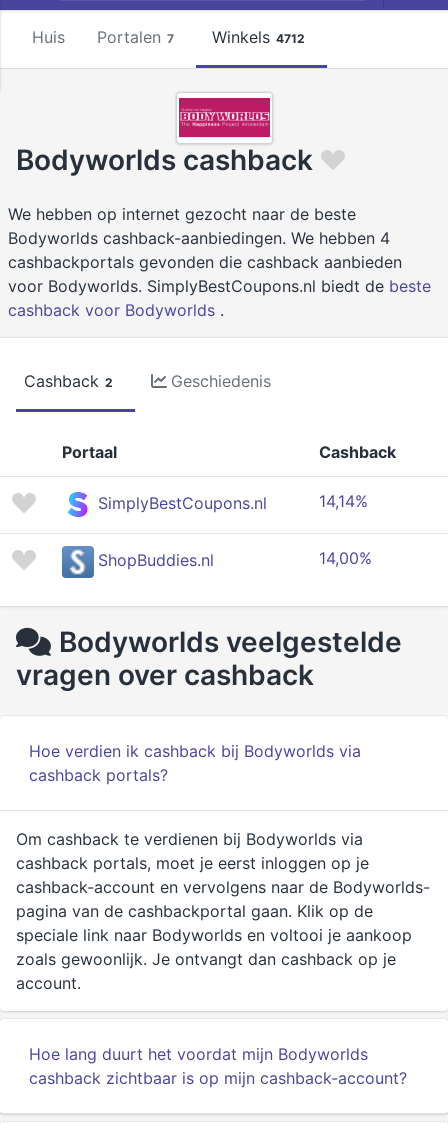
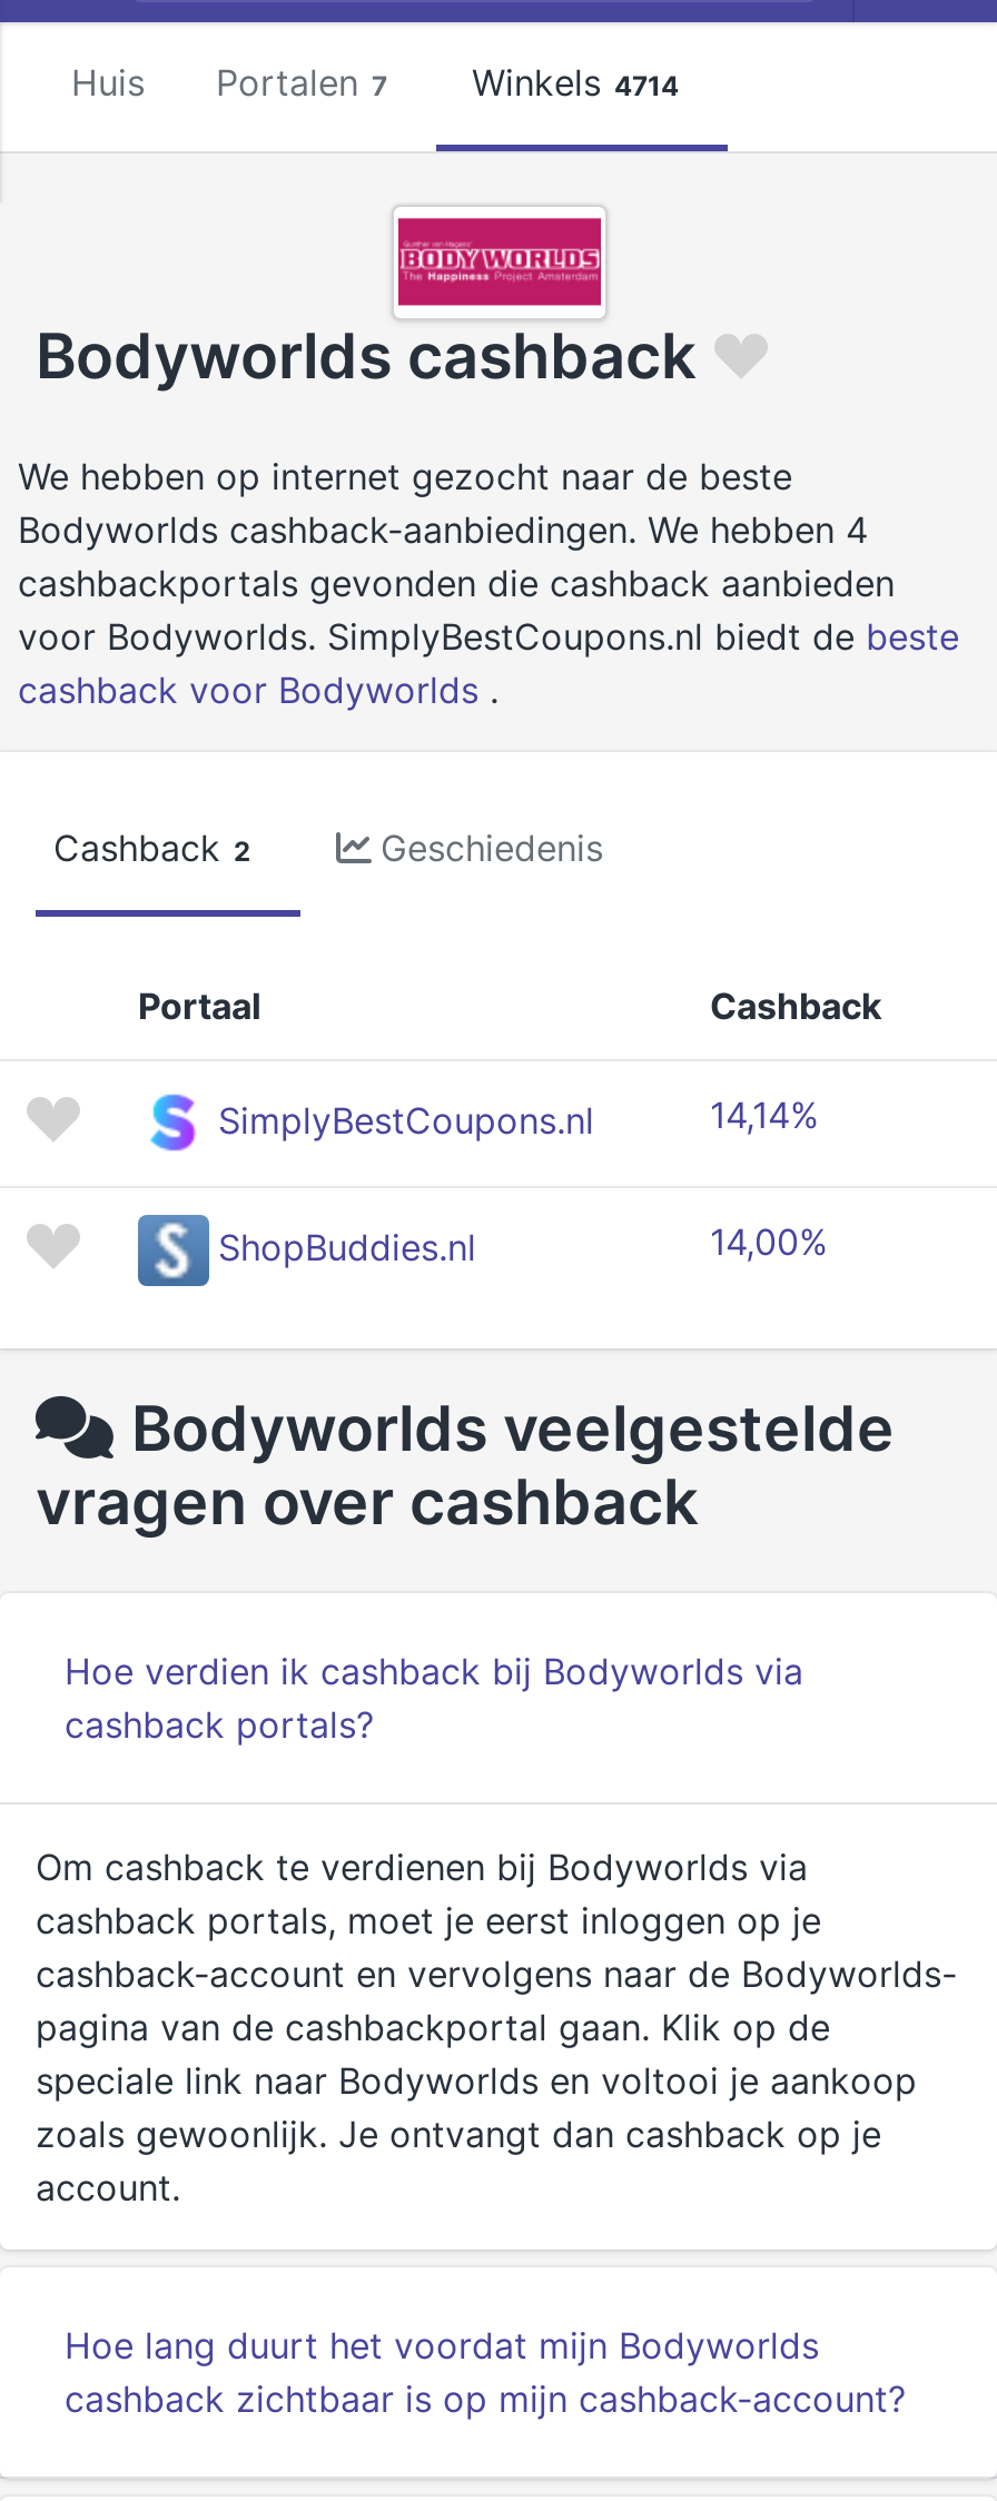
[32,27,305,47] Huis Portalen 7 Winkels 4712 -> [71,60,679,105] Huis Portalen 7 Winkels 4714

